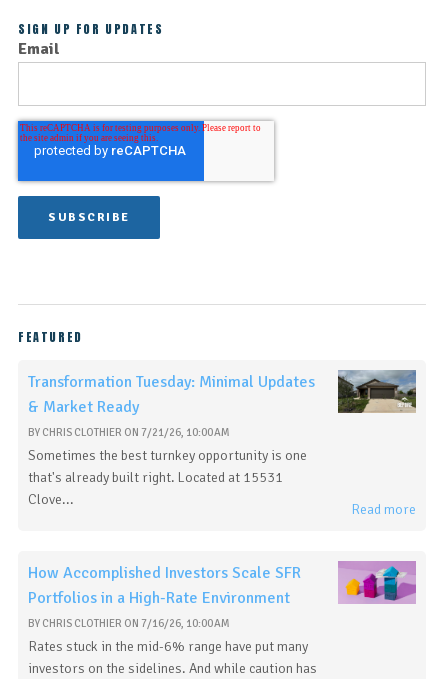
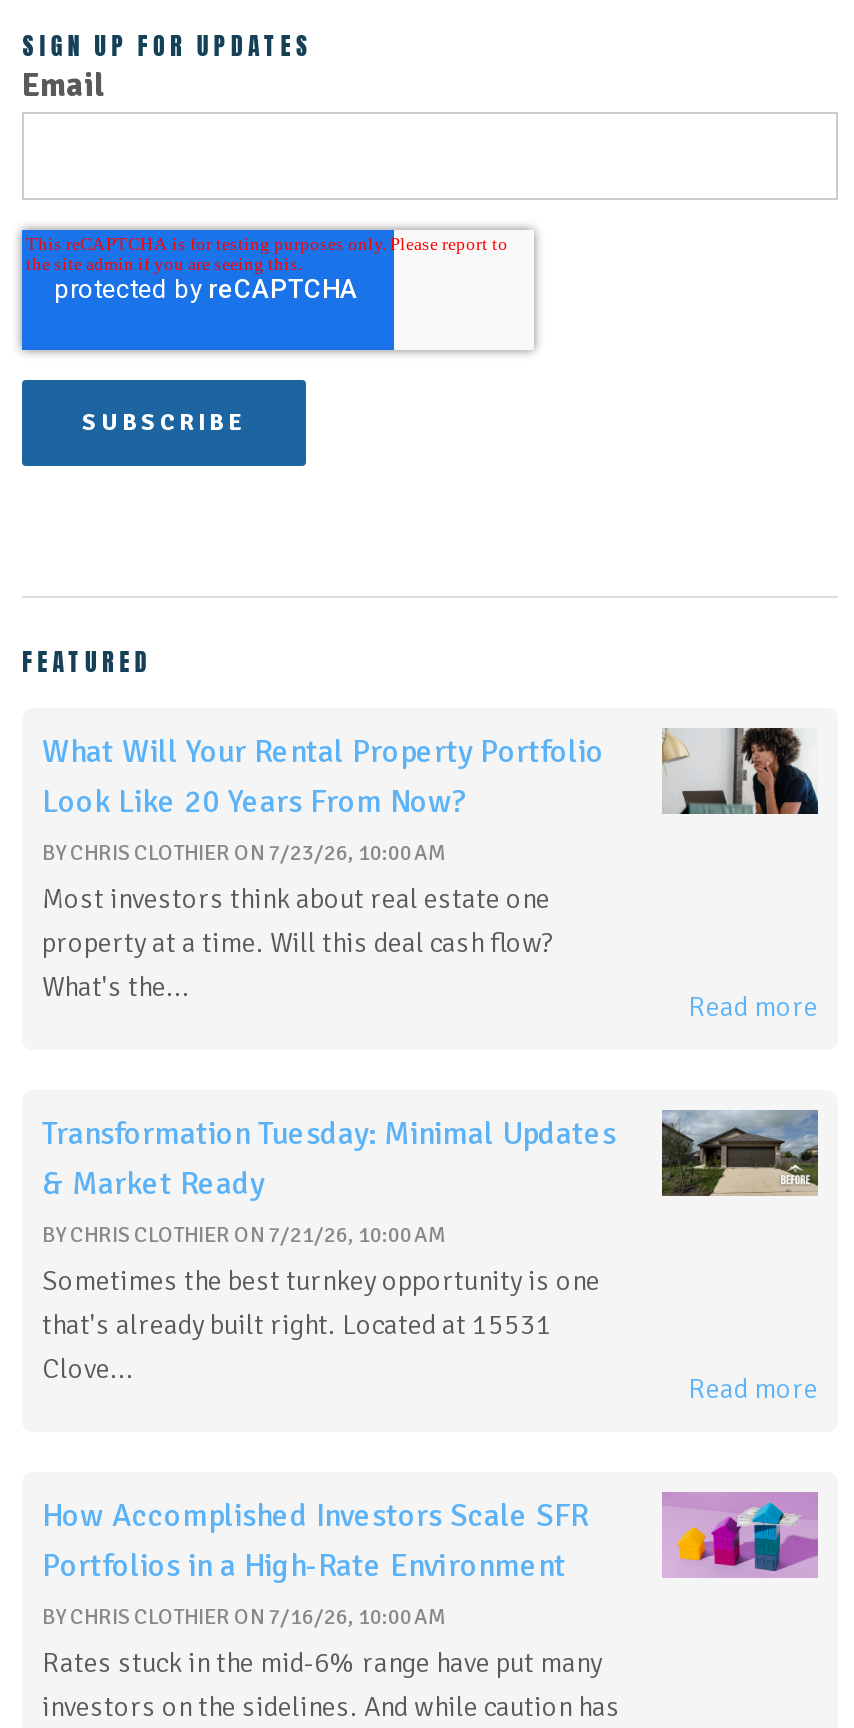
none -> [42,726,820,1023] [image] | What Will Your Rental Property Portfolio | Look Like 20 Years From Now? | BYCHRIS CLOTHIER ON 7/23/26, 10:00 AM | Most investors think about real estate one | property at a time. Will this deal cash flow? | What's the... | Read more

